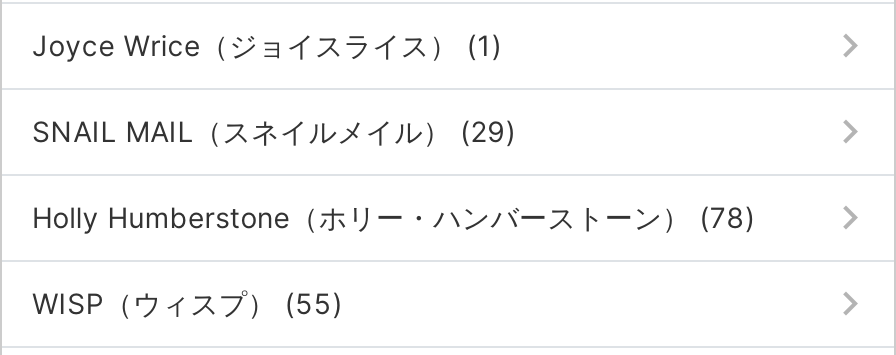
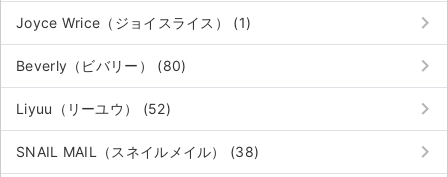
[32,114,516,148] SNAIL MAIL（スネイルメイル） (29) -> [16,57,186,74] Beverly（ビバリー） (80)
[32,200,756,234] Holly Humberstone（ホリー・ハンバーストーン） (78) -> [16,100,171,117] Liyuu（リーユウ） (52)
[32,286,343,320] WISP（ウィスプ） (55) -> [16,143,259,160] SNAIL MAIL（スネイルメイル） (38)

